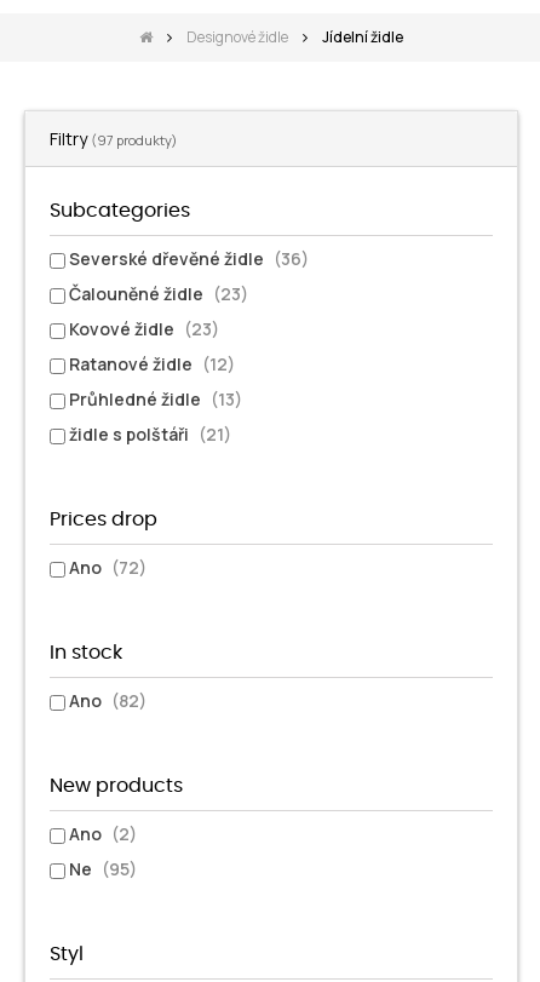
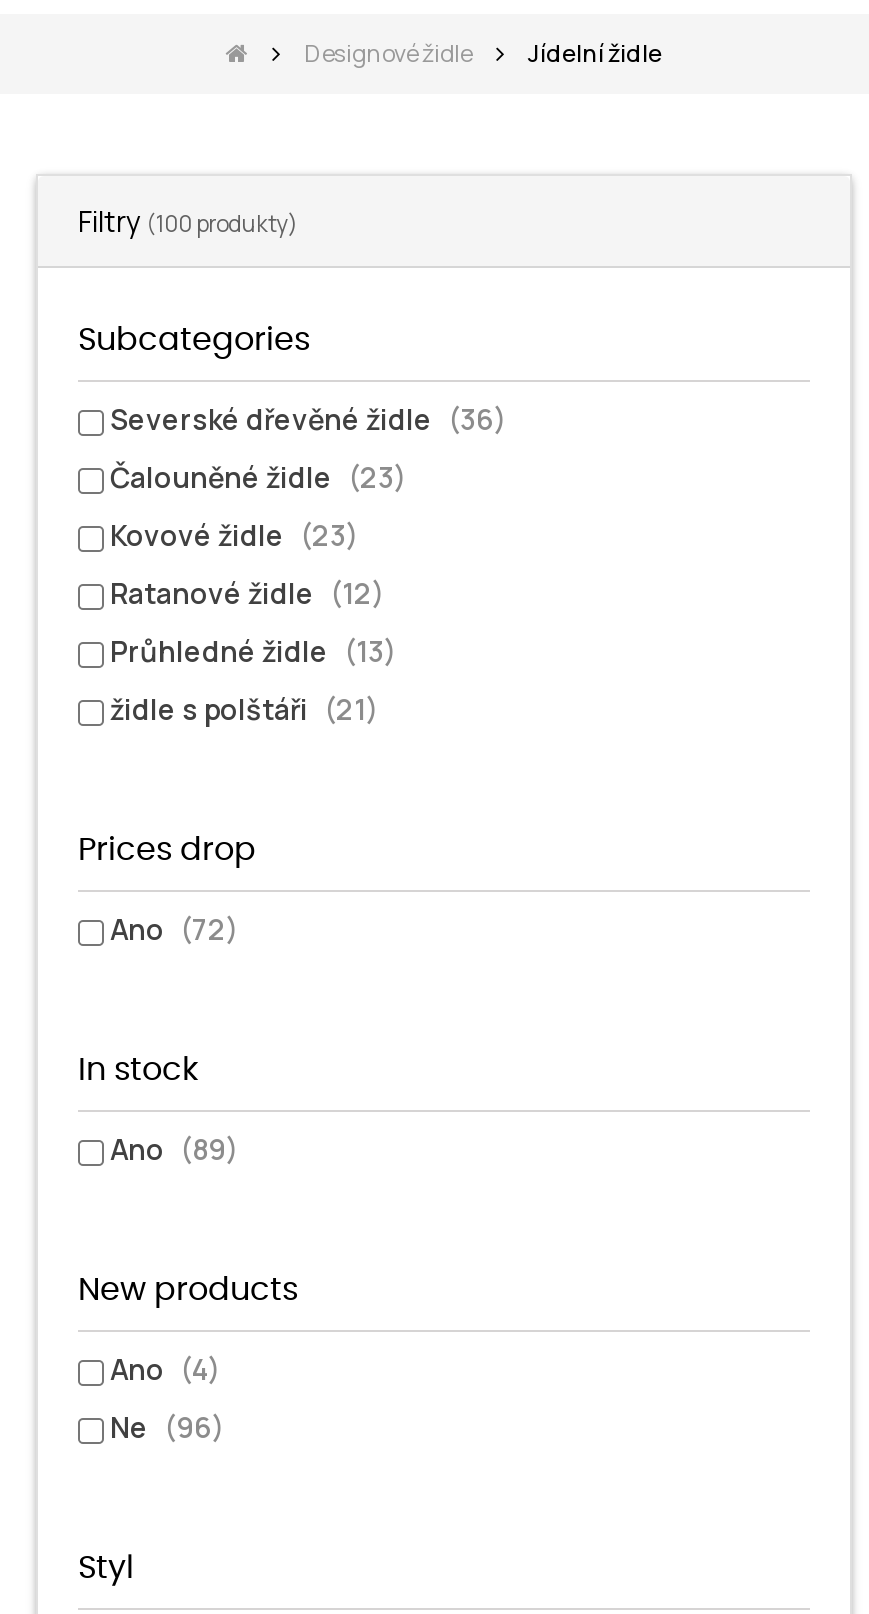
[50,127,178,150] Filtry (97 produkty) -> [78,202,298,240] Filtry (100 produkty)
[69,689,147,712] Ano (82) -> [110,1130,238,1168] Ano (89)
[69,822,137,845] Ano (2) -> [110,1350,220,1388] Ano (4)
[69,857,137,880] Ne (95) -> [110,1408,224,1446] Ne (96)

